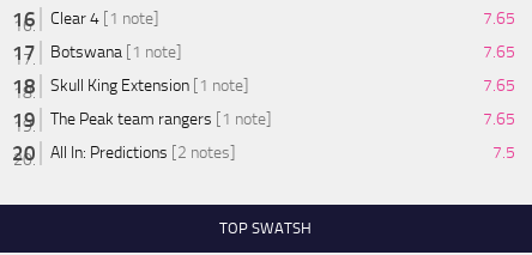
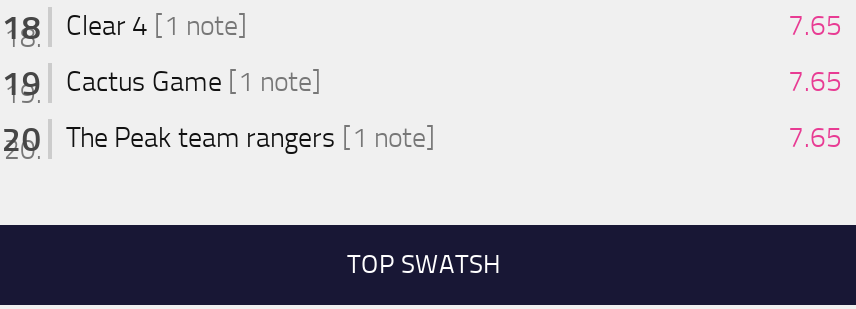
[50,42,515,96] Botswana [1 note] | 7.65 | Skull King Extension [1 note] -> [66,66,322,100] Cactus Game [1 note]
[50,143,515,163] All In: Predictions [2 notes] | 7.5 -> none

